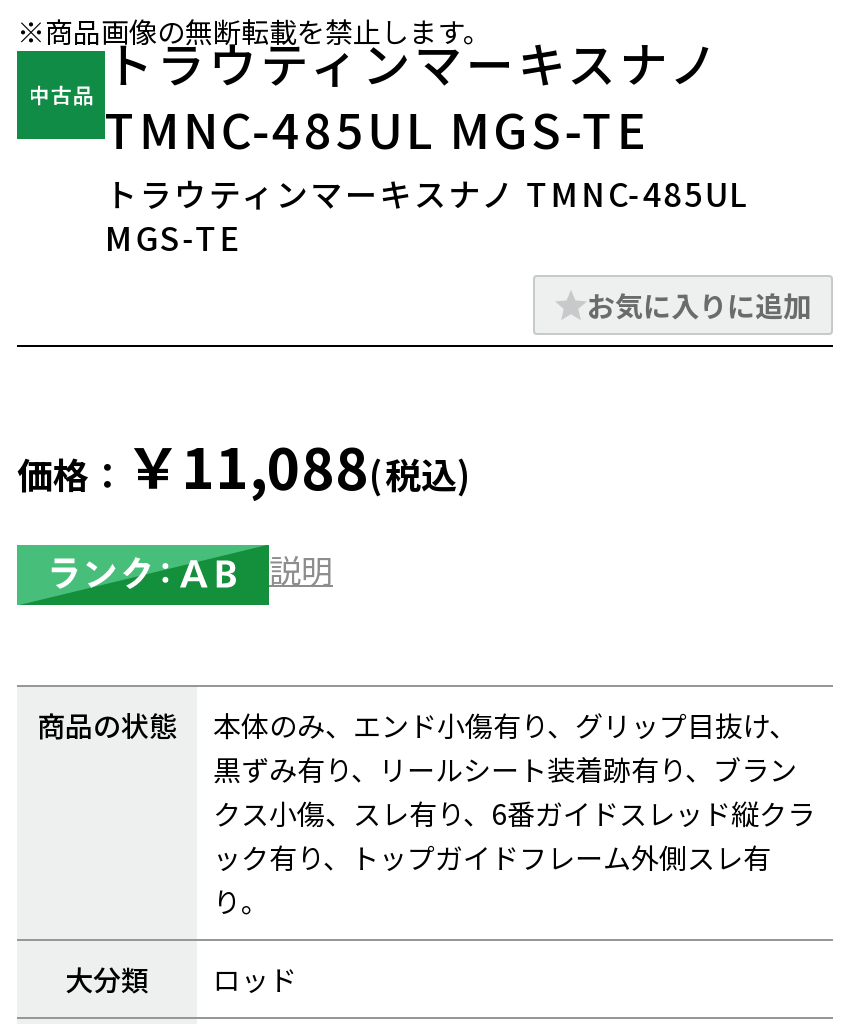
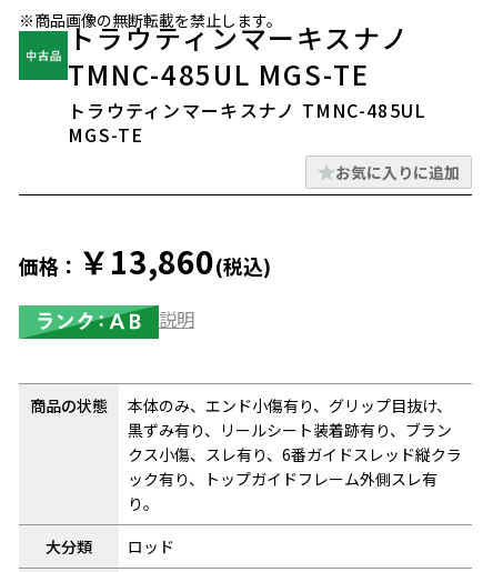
[17,425,471,505] 価格：￥11,088(税込) -> [19,239,271,283] 価格：￥13,860(税込)

